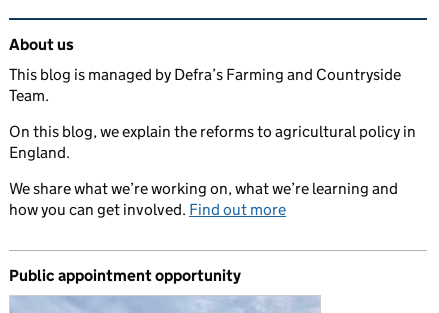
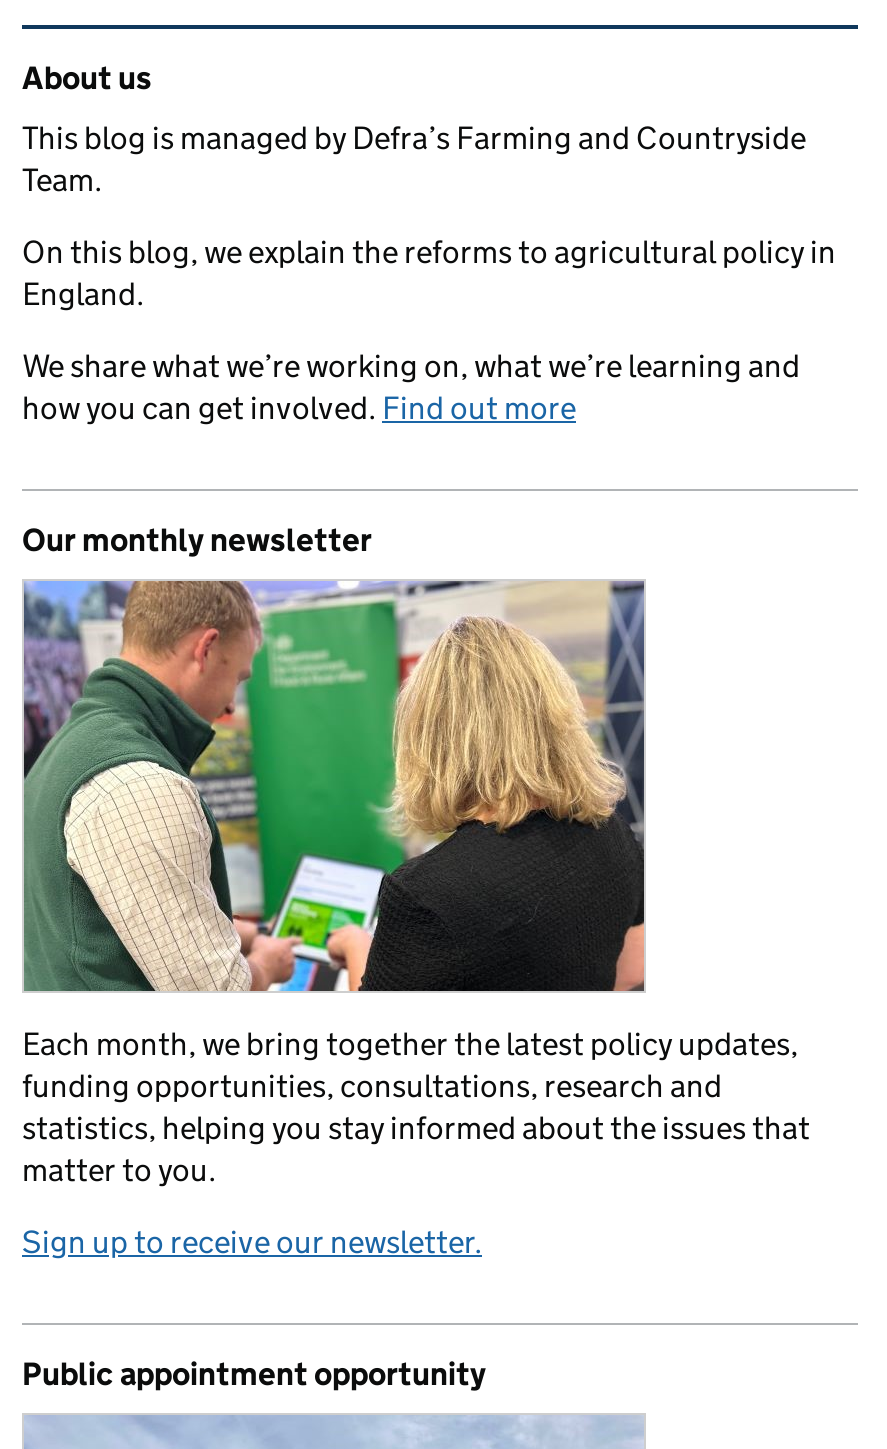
none -> [22,522,372,560] Our monthly newsletter
none -> [22,579,810,1262] [image] | Each month, we bring together the latest policy updates, | funding opportunities, consultations, research and | statistics, helping you stay informed about the issues that | matter to you. | Sign up to receive our newsletter.

